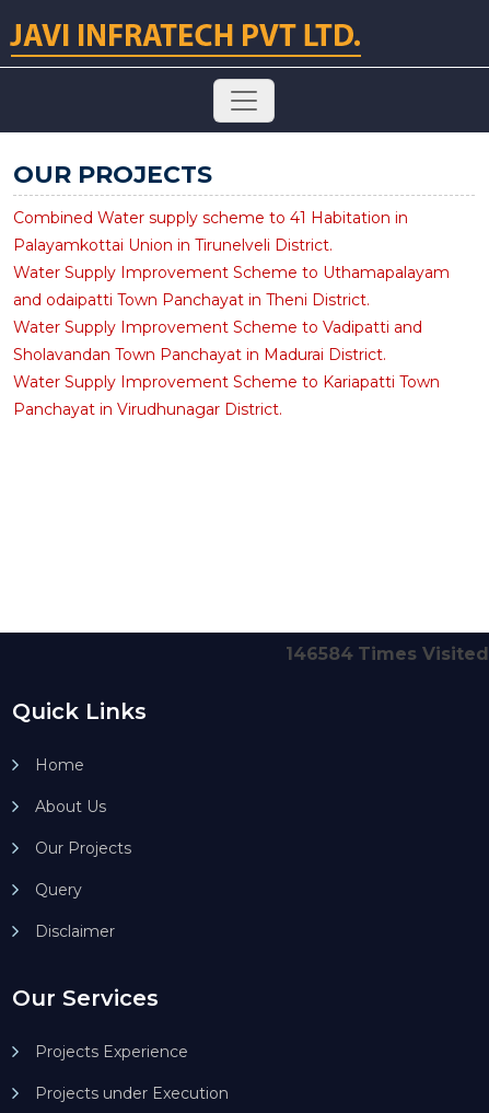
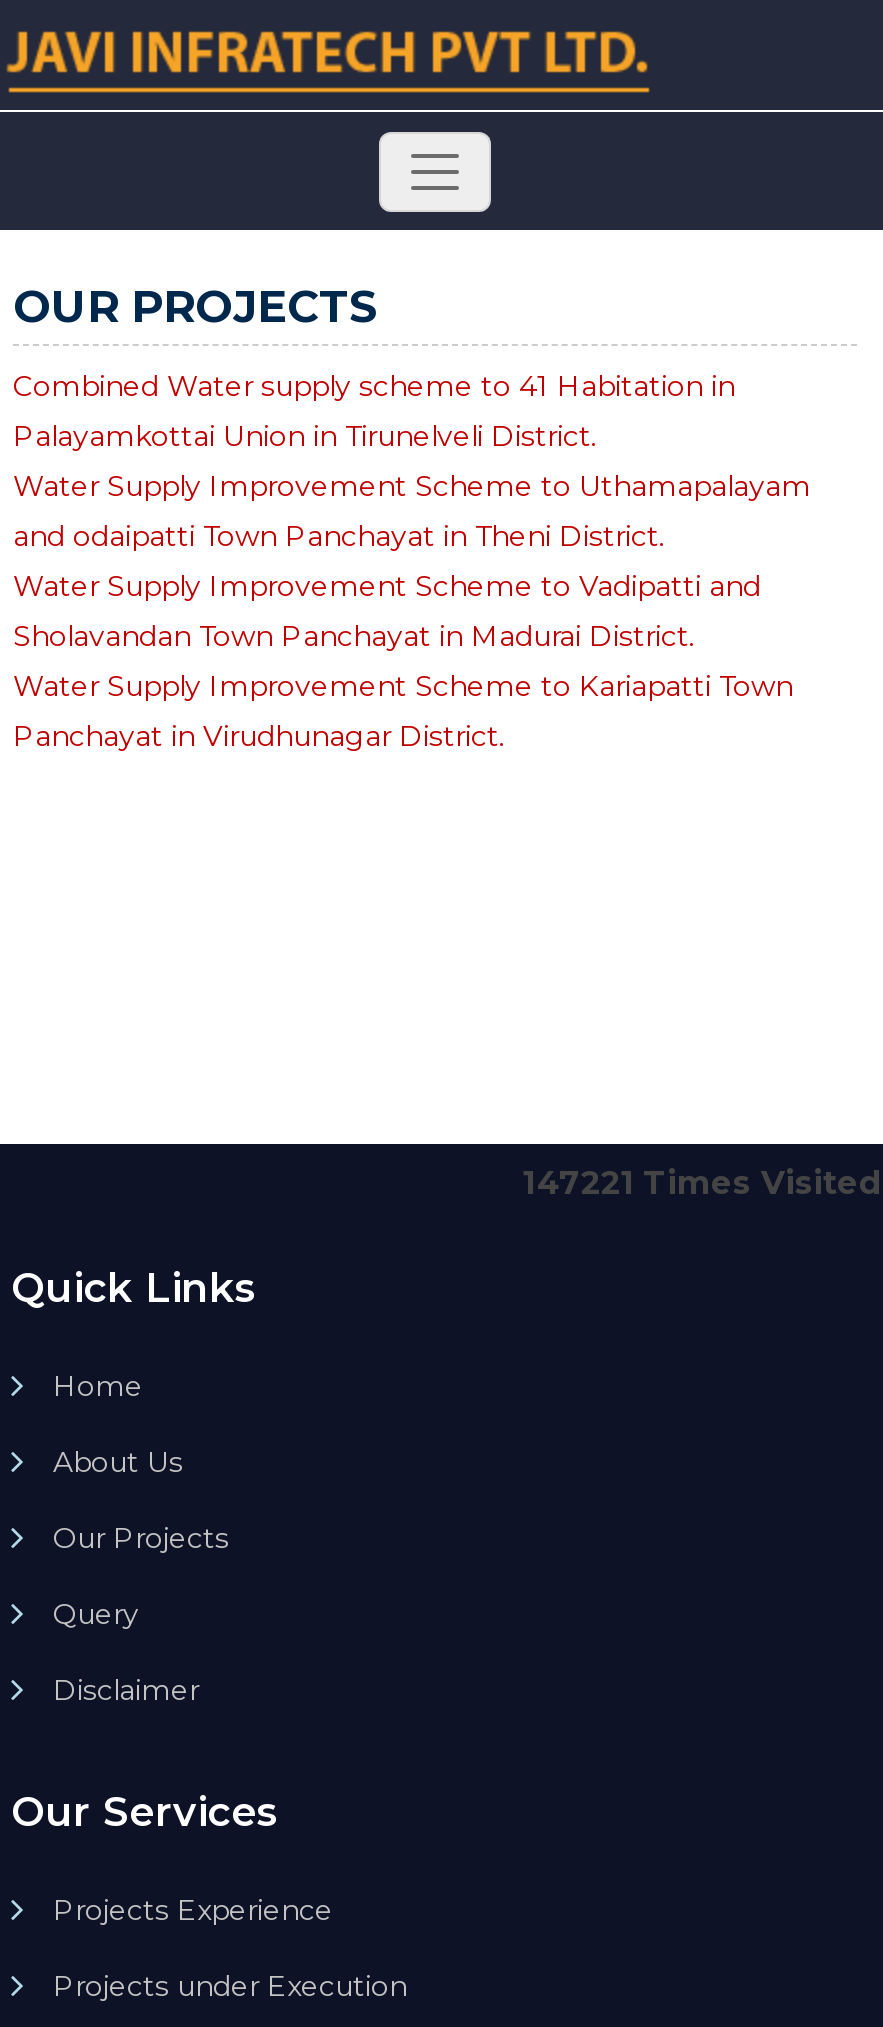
[286,644,489,664] 146584 Times Visited -> [523,1164,883,1202] 147221 Times Visited

